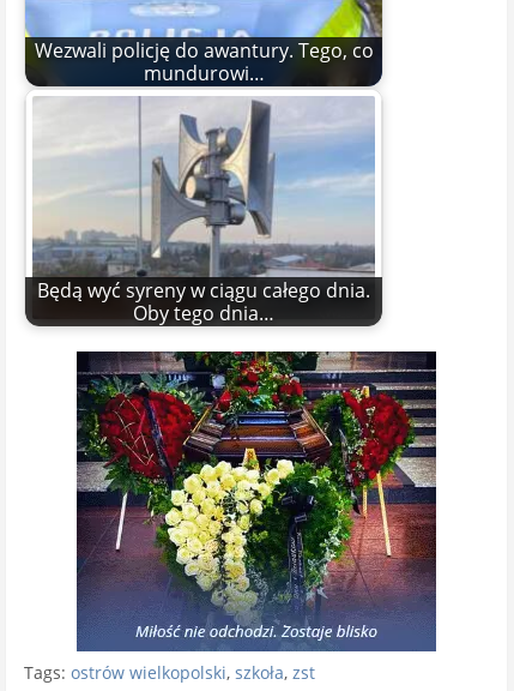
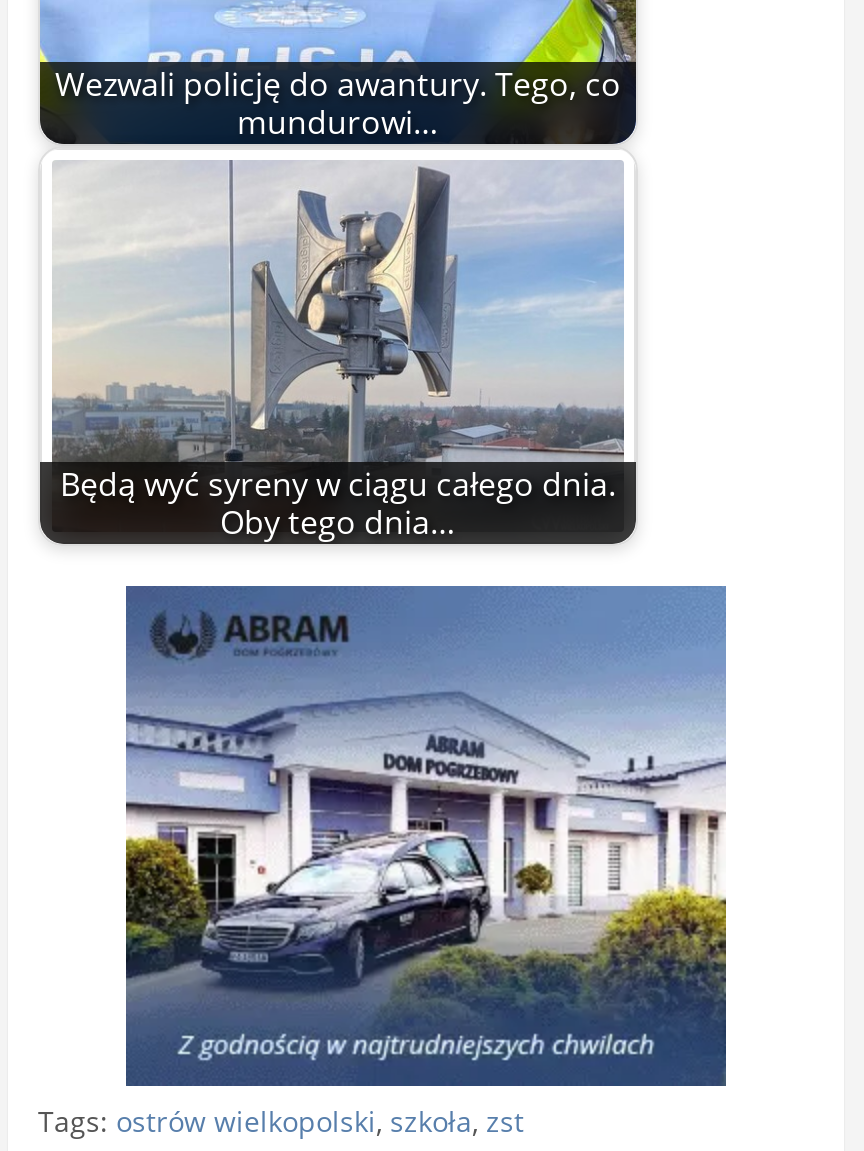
[75,350,437,648] [image] -> [124,584,728,1082] [image]

